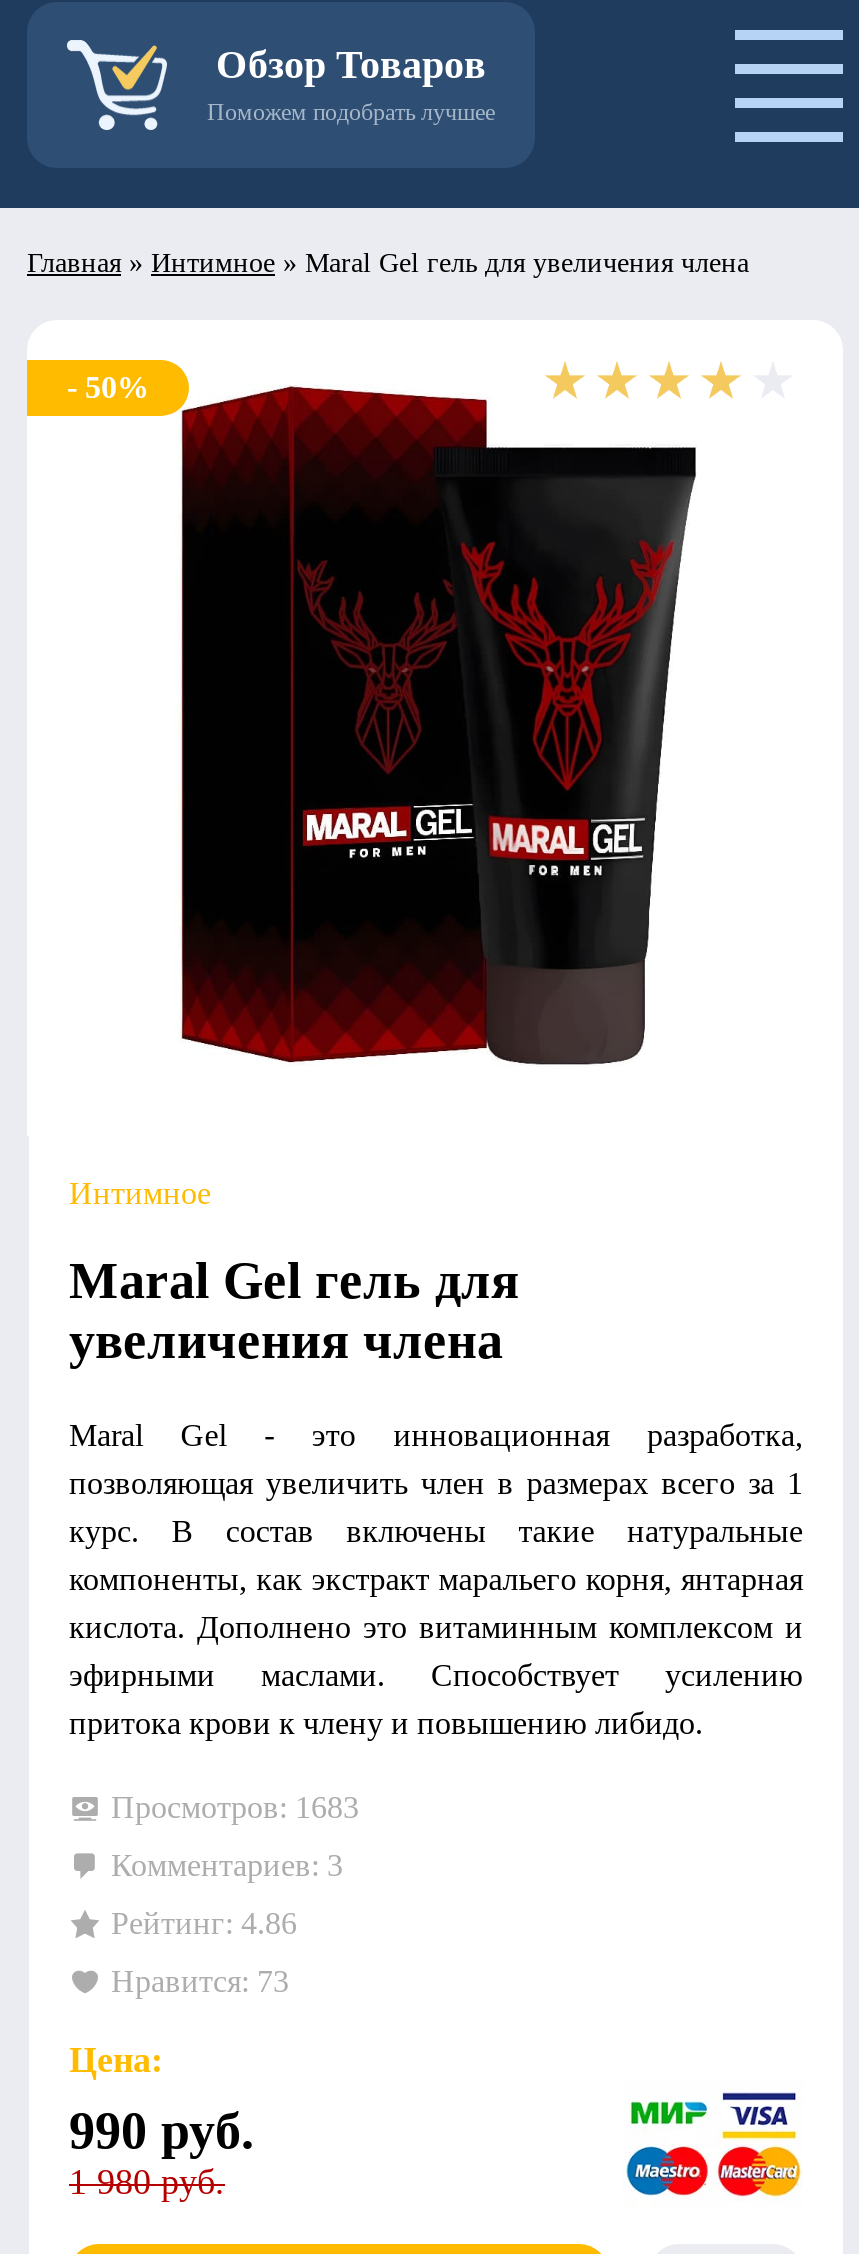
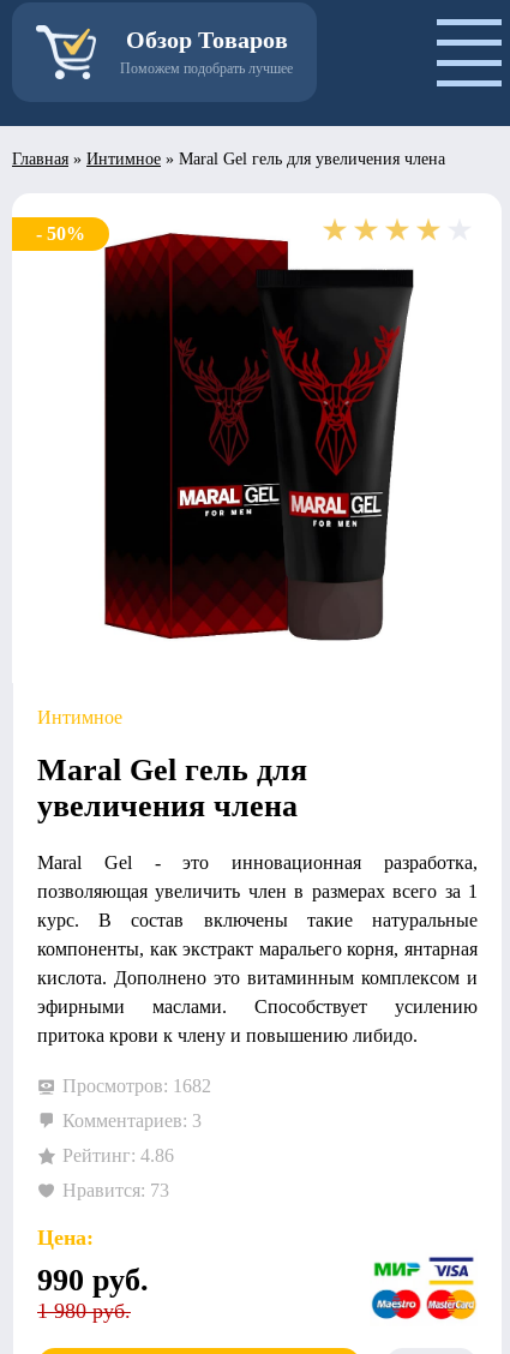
[111,1789,359,1823] Просмотров: 1683 -> [62,1075,211,1095] Просмотров: 1682

